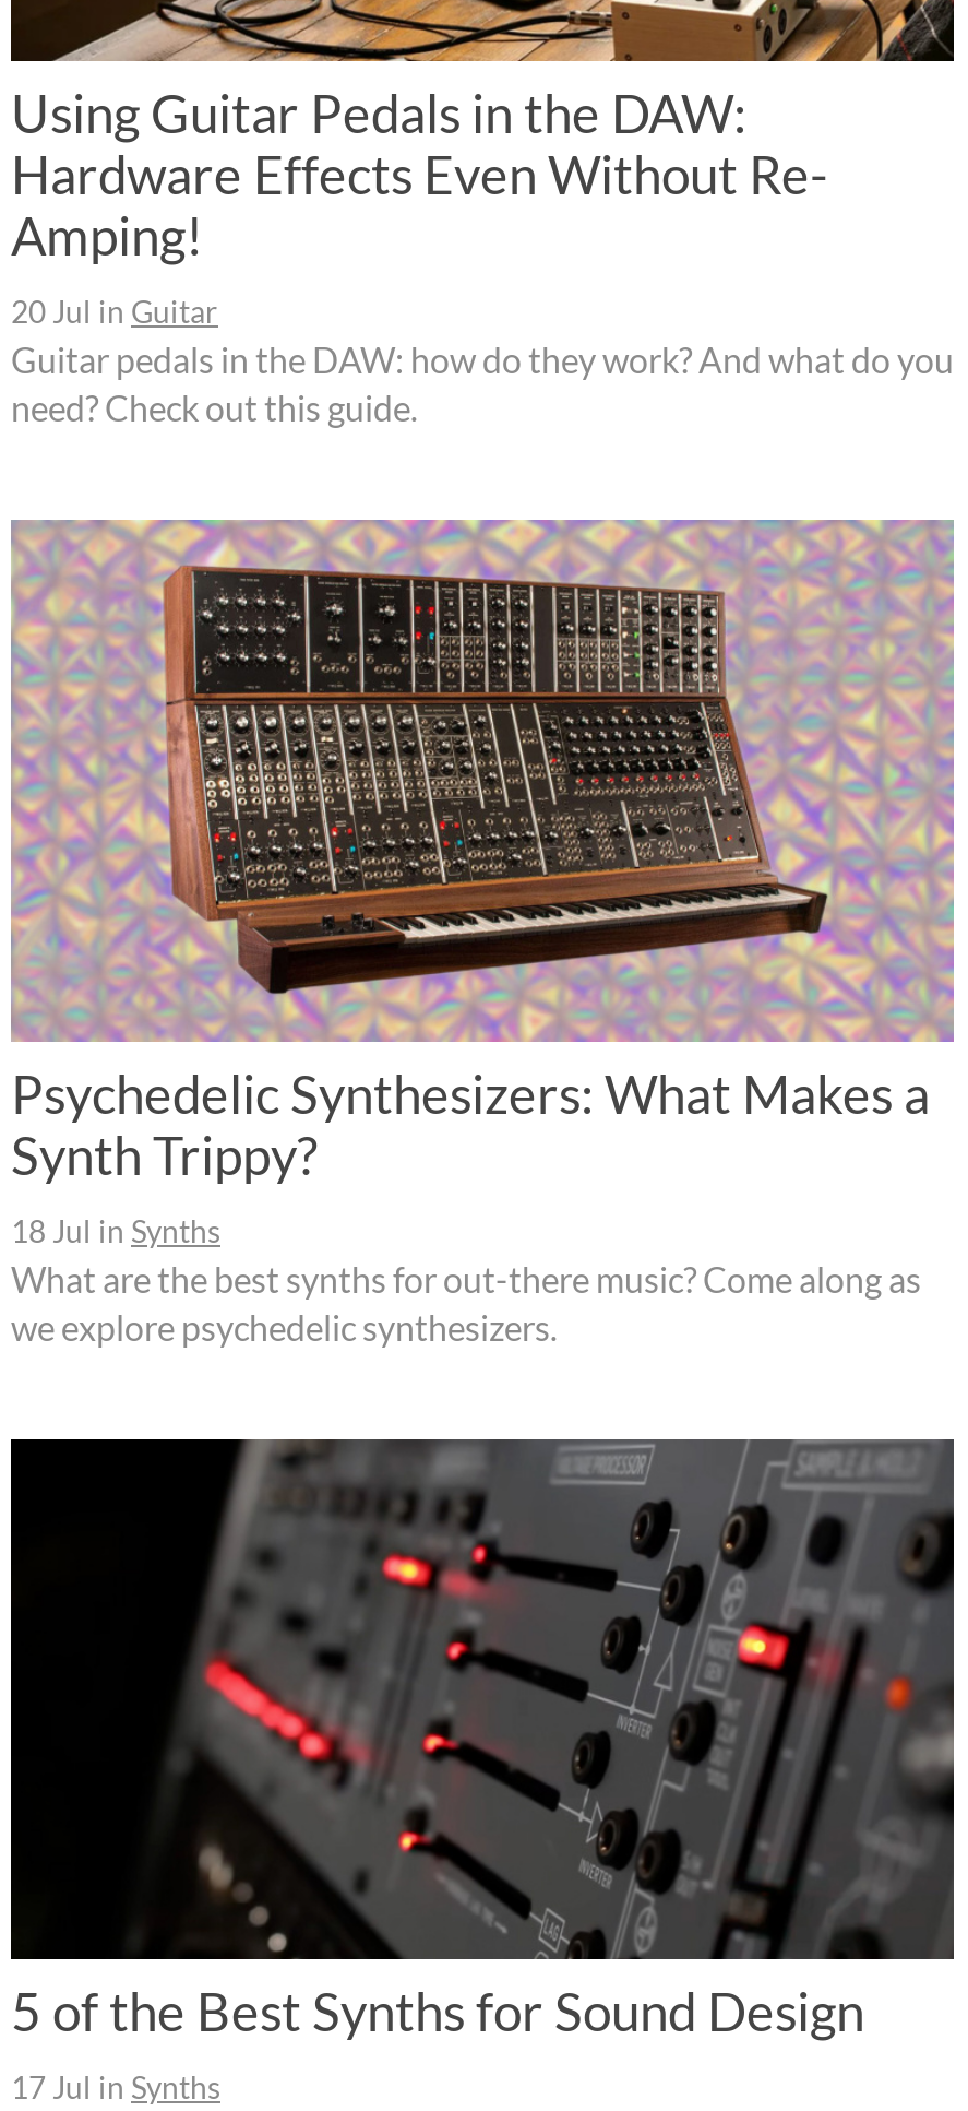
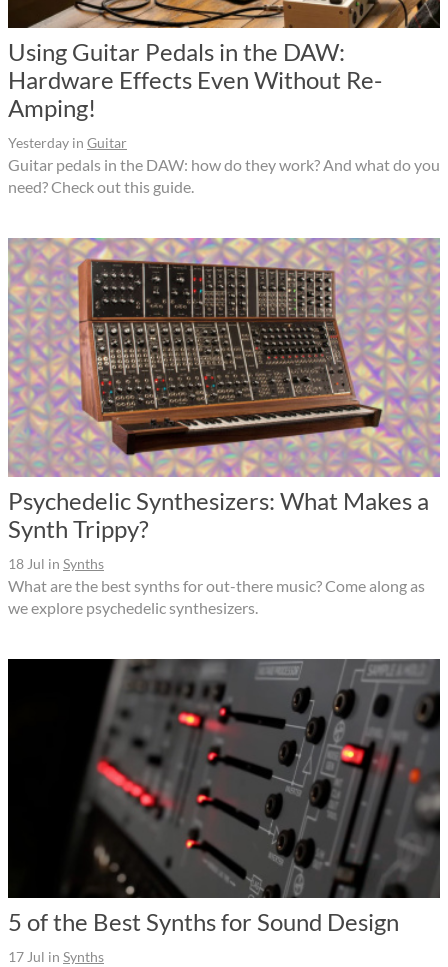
[11,293,218,330] 20 Jul in Guitar -> [8,134,127,151] Yesterday in Guitar

